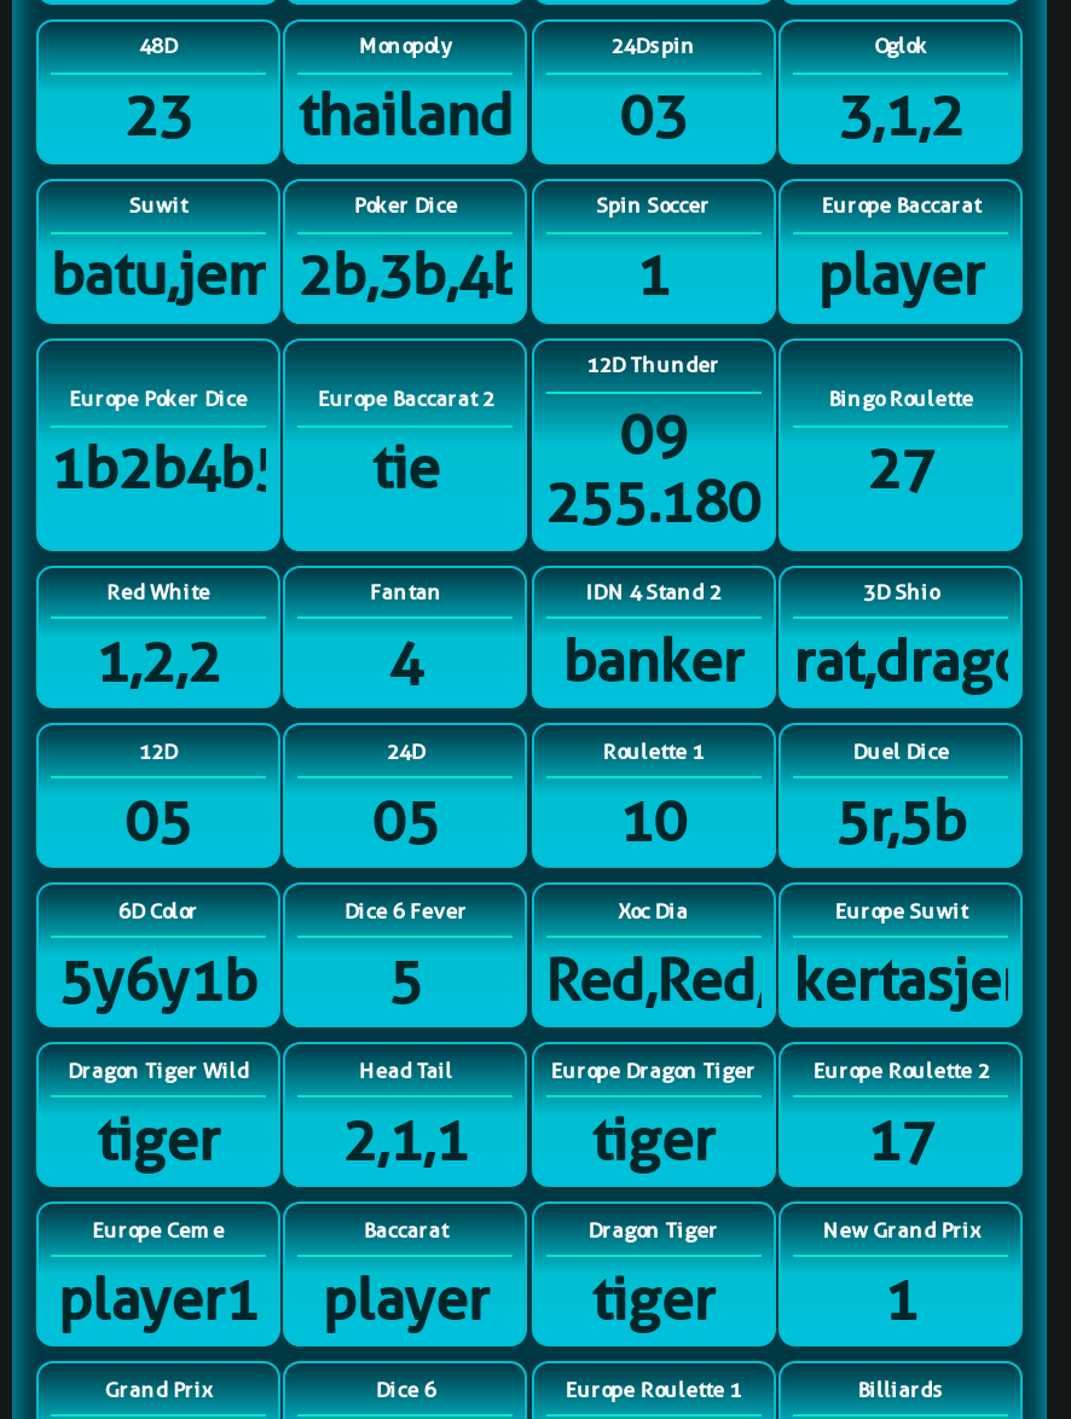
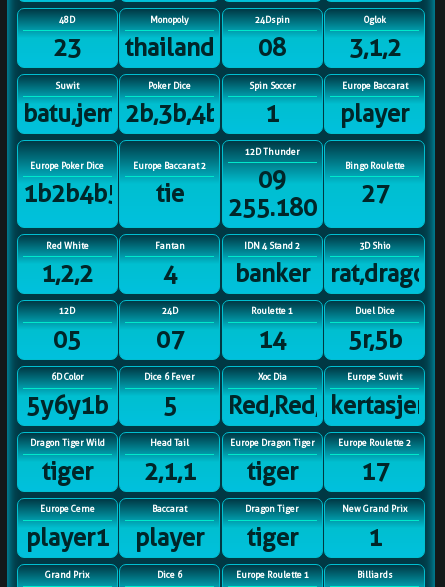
[124,82,687,150] 23 thailand 03 -> [53,34,286,62] 23 thailand 08
[372,788,440,855] 05 -> [156,326,184,354] 07
[619,788,687,855] 10 -> [258,326,286,354] 14

